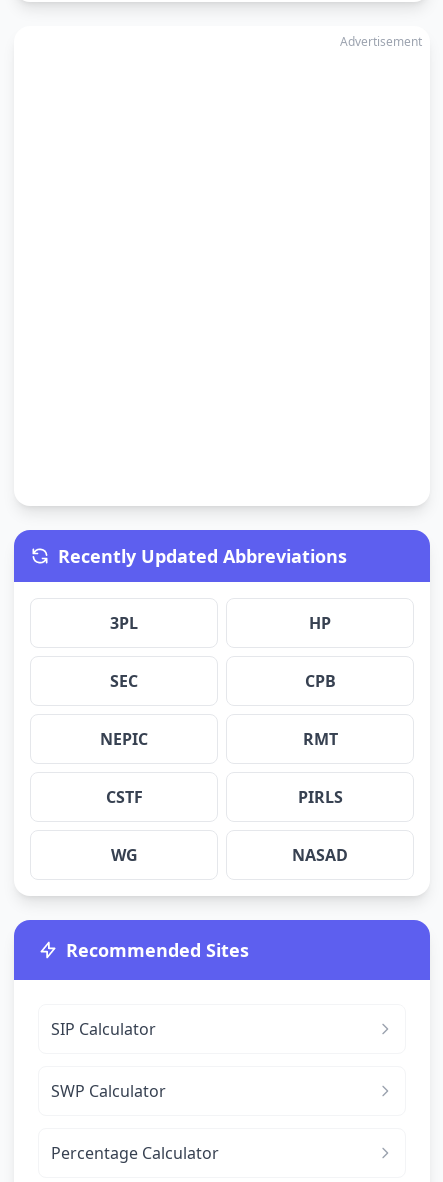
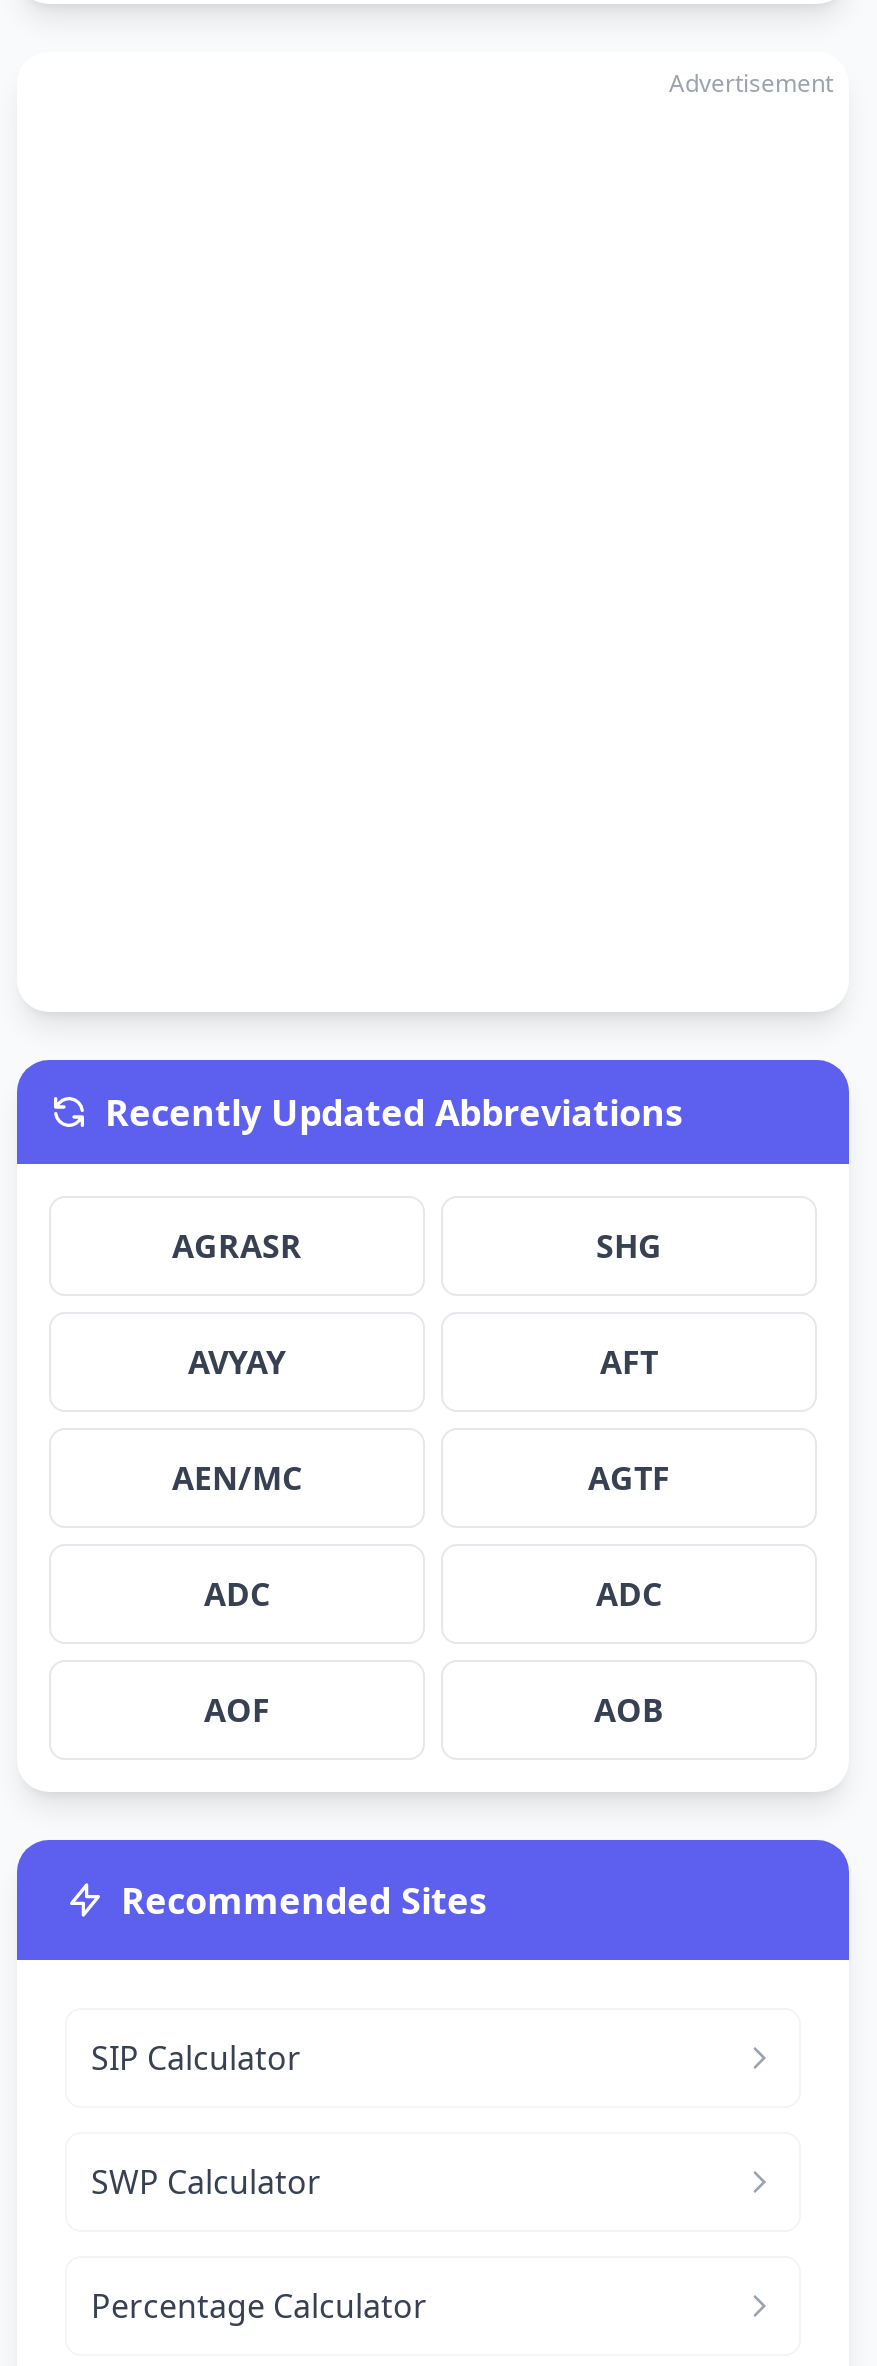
[110,612,331,634] 3PL | HP -> [172,1225,662,1269] AGRASR | SHG
[110,670,335,692] SEC | CPB -> [188,1341,658,1385] AVYAY | AFT
[100,728,337,750] NEPIC | RMT -> [172,1457,670,1501] AEN/MC | AGTF
[105,786,342,808] CSTF | PIRLS -> [204,1573,662,1617] ADC | ADC
[110,844,348,866] WG | NASAD -> [204,1689,664,1733] AOF | AOB

